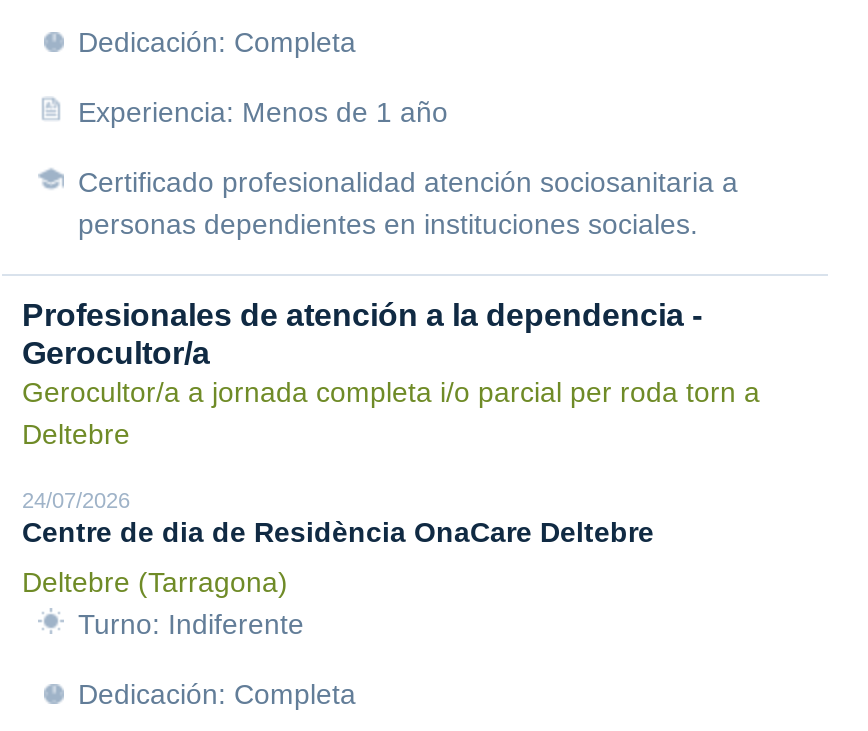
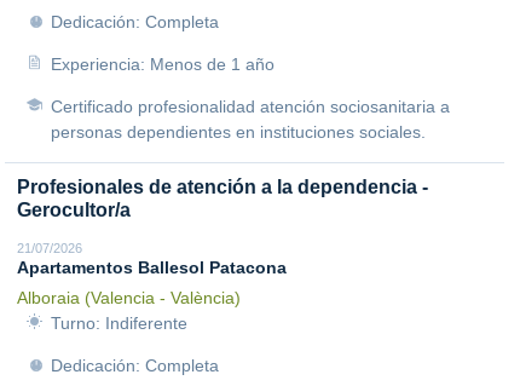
[22,376,760,598] Gerocultor/a a jornada completa i/o parcial per roda torn a | Deltebre | 24/07/2026 | Centre de dia de Residència OnaCare Deltebre | Deltebre (Tarragona) -> [17,241,287,307] 21/07/2026 | Apartamentos Ballesol Patacona | Alboraia (Valencia - València)

